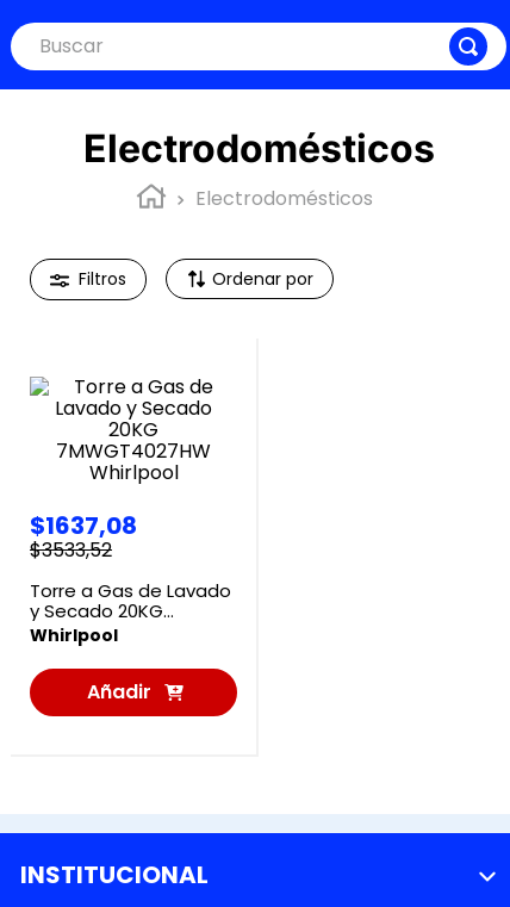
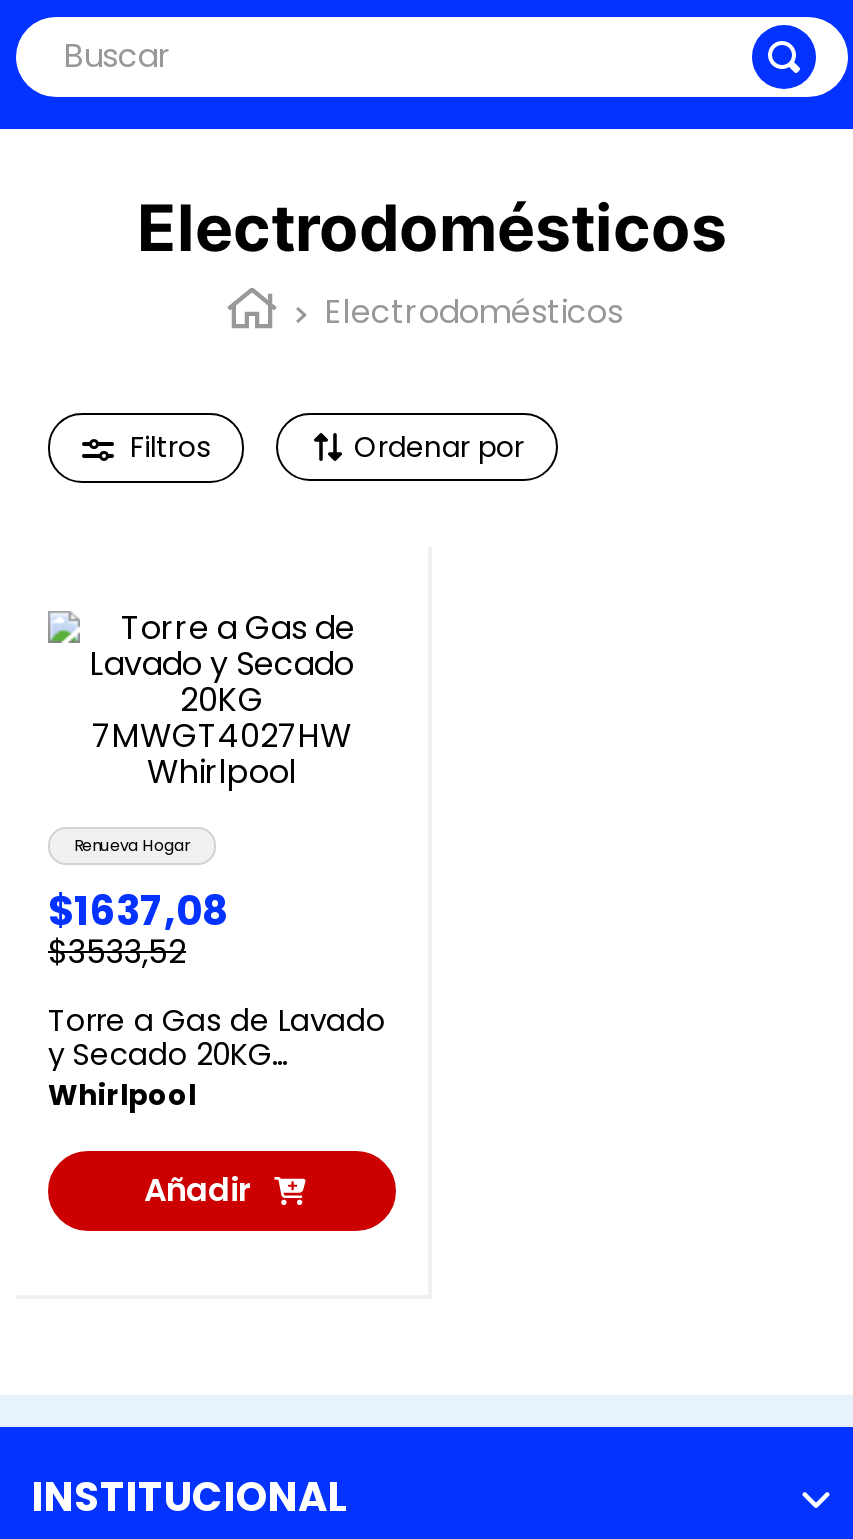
none -> [74,835,190,857] Renueva Hogar

